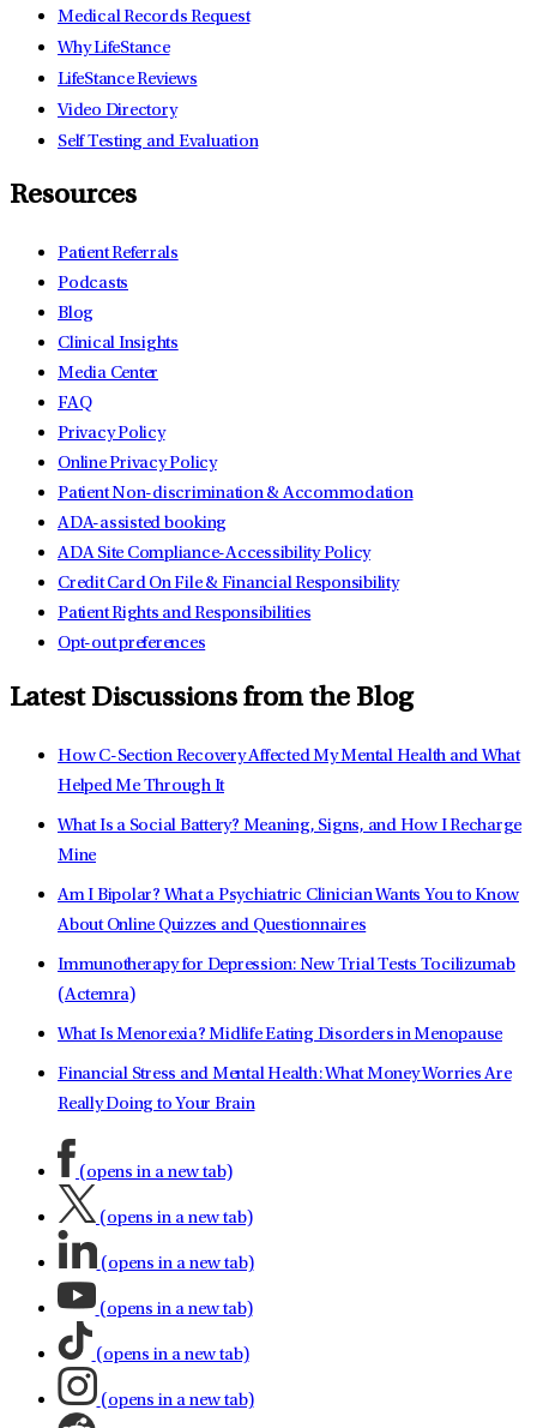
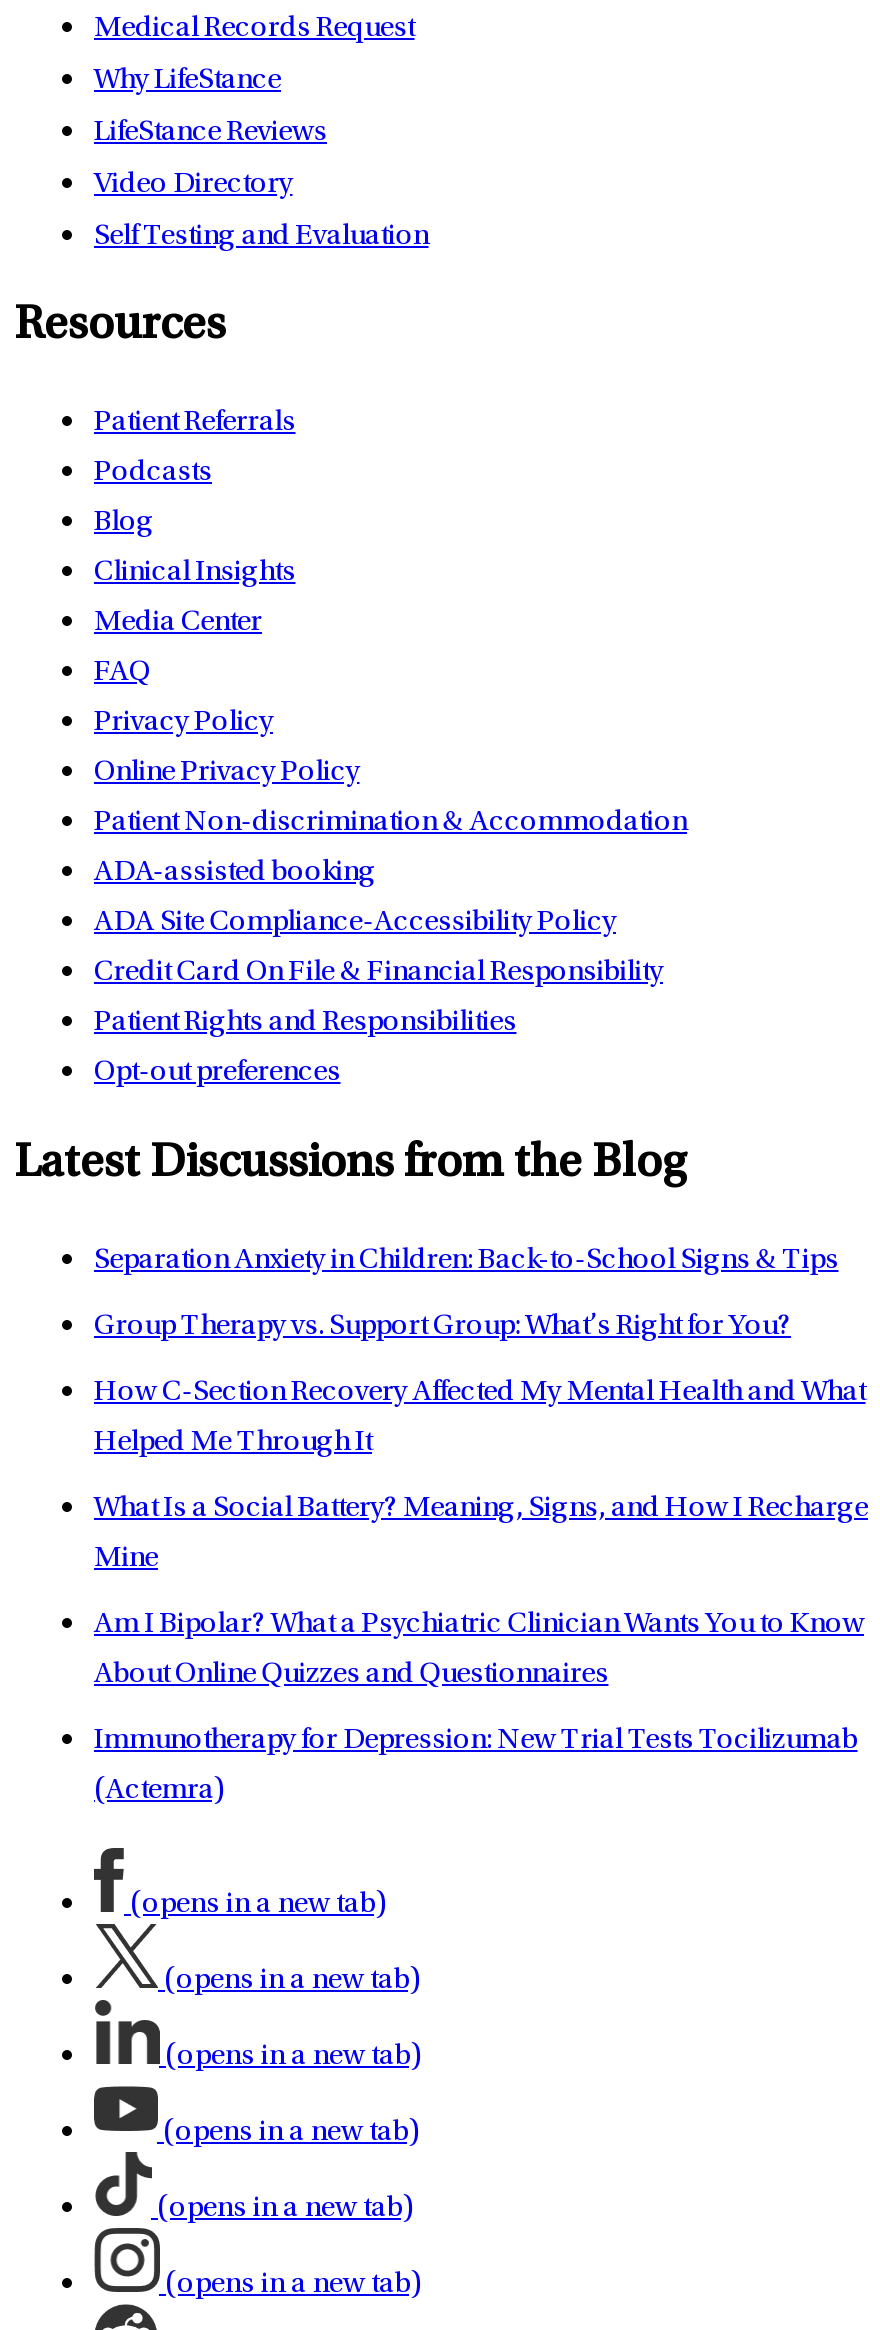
none -> [94,1246,838,1342] Separation Anxiety in Children: Back-to-School Signs & Tips | Group Therapy vs. Support Group: What’s Right for You?
moved [58,748,521,1005] -> [94,1378,868,1806]: How C-Section Recovery Affected My Mental Health and What | Helped Me Through It | What Is a Social Battery? Meaning, Signs, and How I Recharge | Mine | Am I Bipolar? What a Psychiatric Clinician Wants You to Know | About Online Quizzes and Questionnaires | Immunotherapy for Depression: New Trial Tests Tocilizumab | (Actemra)
[58,1026,511,1114] What Is Menorexia? Midlife Eating Disorders in Menopause | Financial Stress and Mental Health: What Money Worries Are | Really Doing to Your Brain -> none

